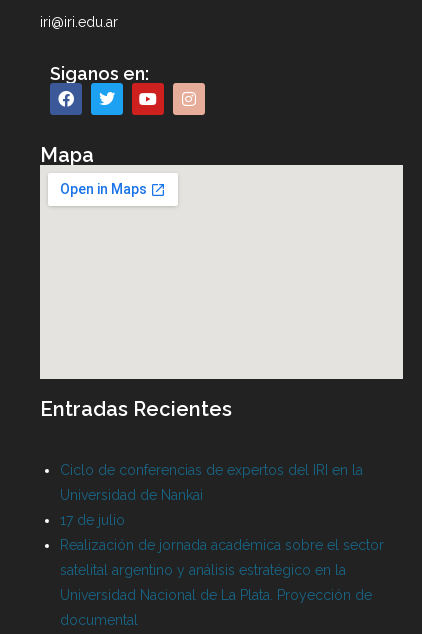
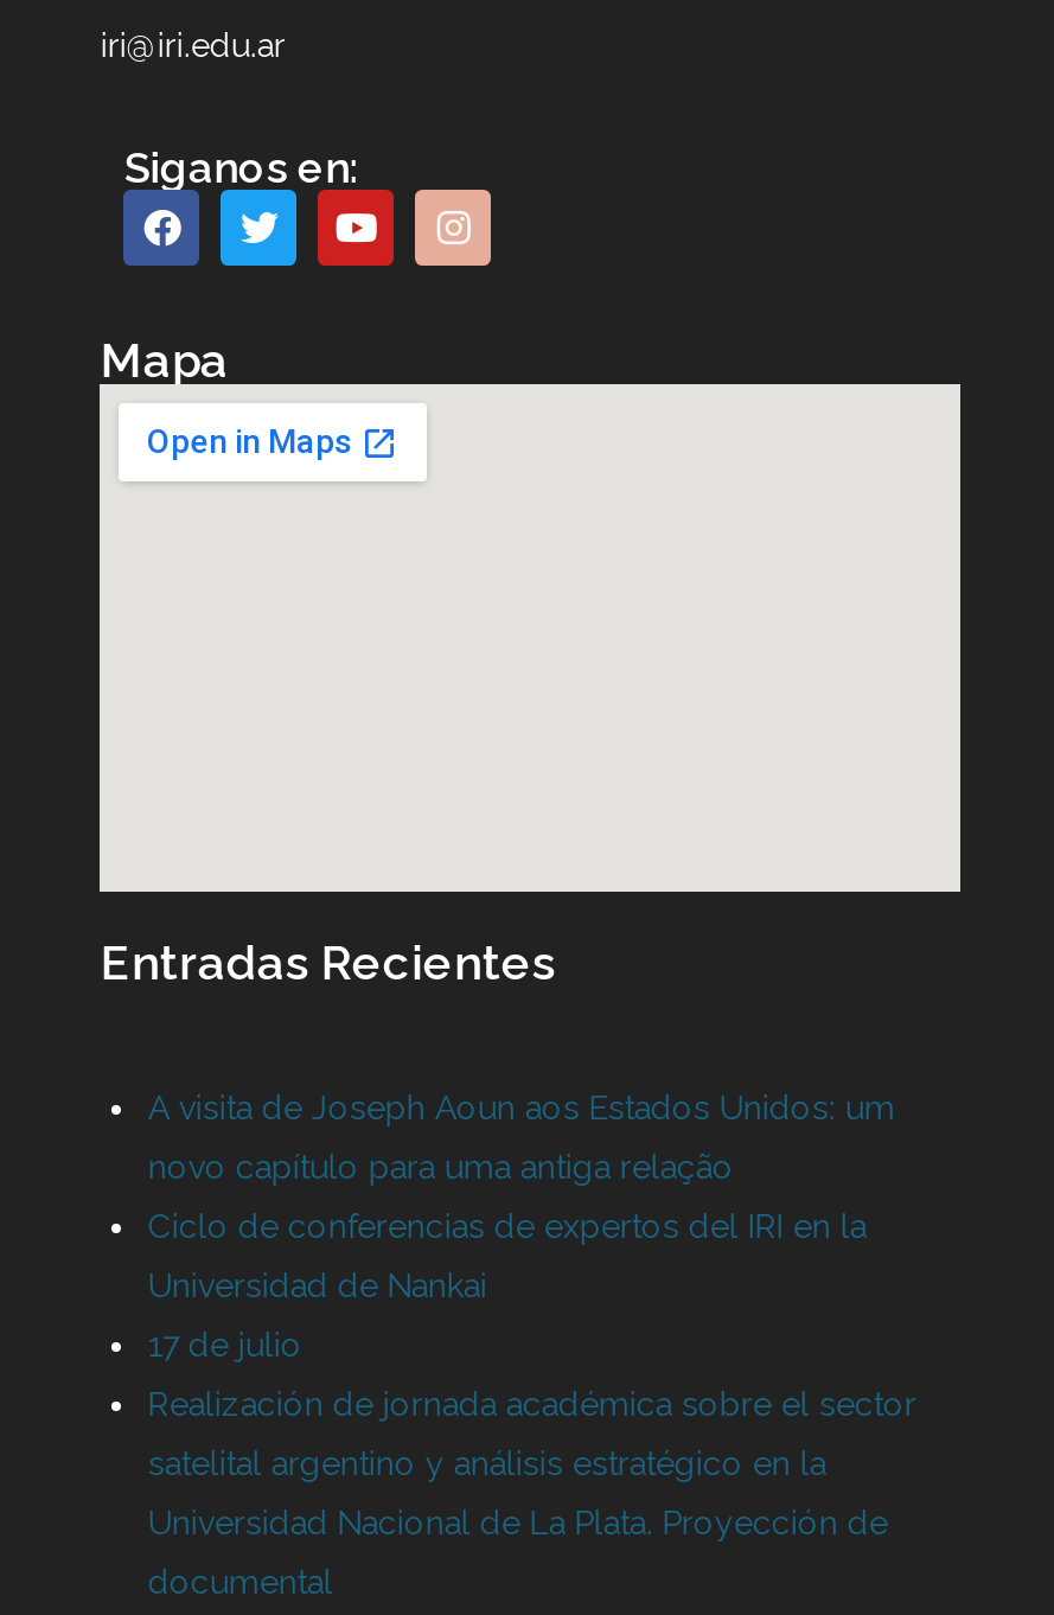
none -> [148,1089,895,1186] A visita de Joseph Aoun aos Estados Unidos: um | novo capítulo para uma antiga relação

